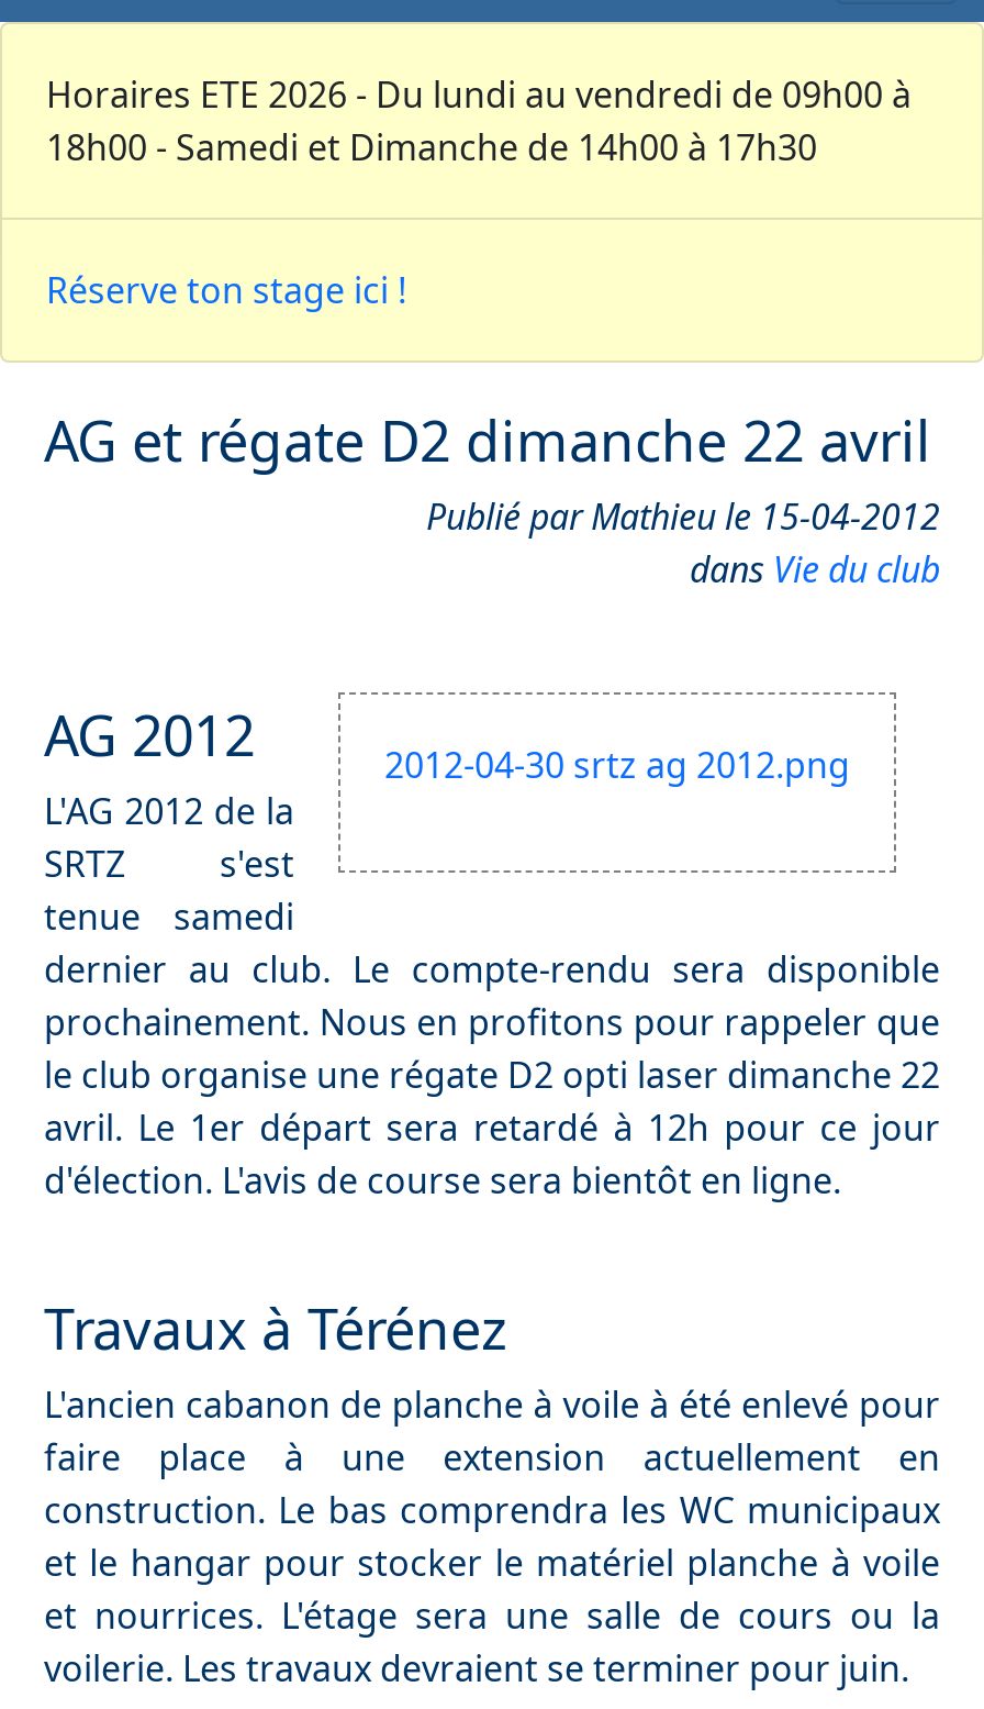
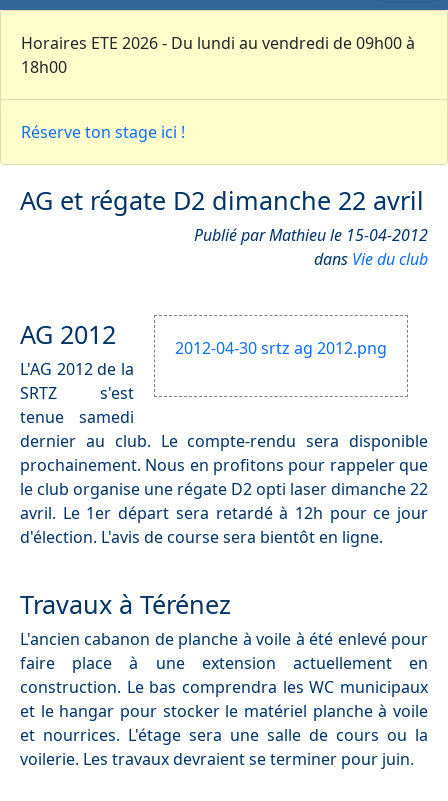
[46,123,817,171] 18h00 - Samedi et Dimanche de 14h00 à 17h30 -> [21,56,67,78] 18h00

